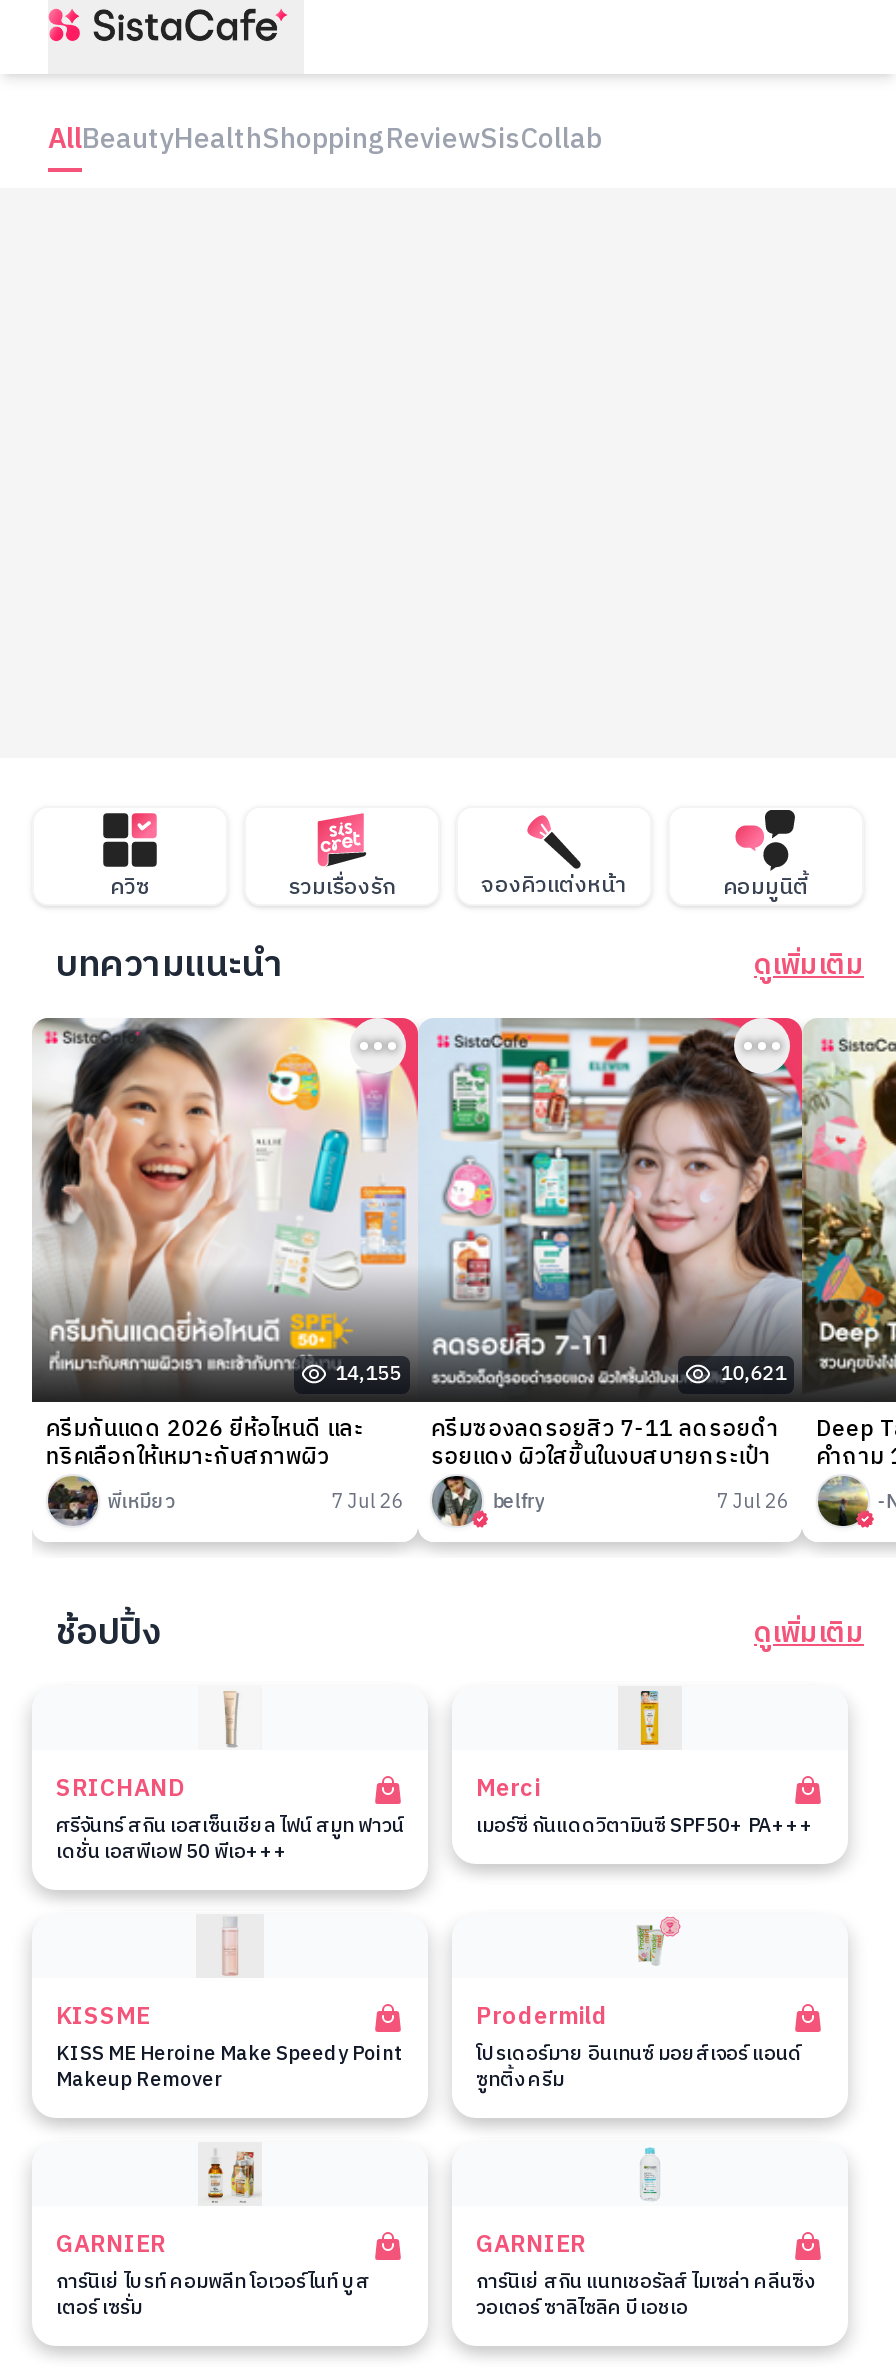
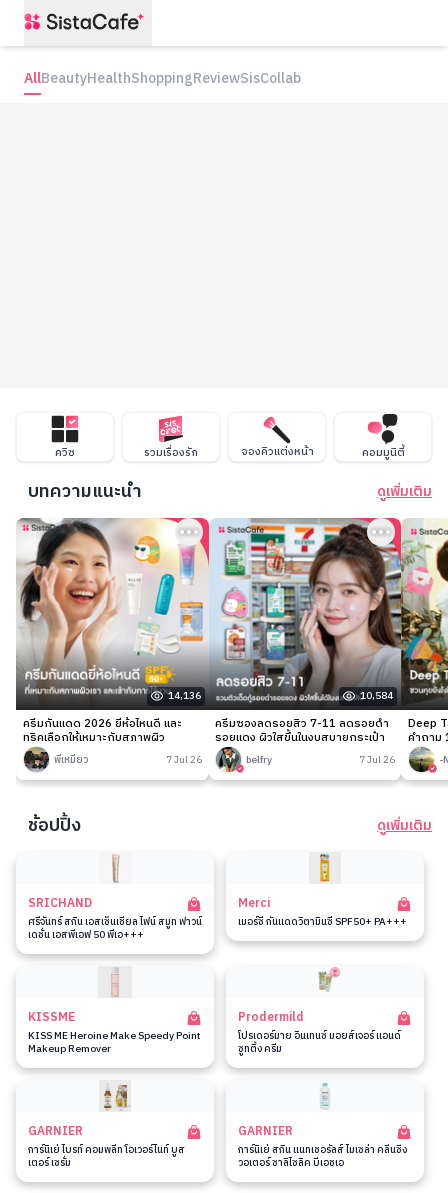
[335,1359,401,1391] 14,155 -> [168,688,201,704] 14,136
[720,1359,786,1391] 10,621 -> [360,688,393,704] 10,584

